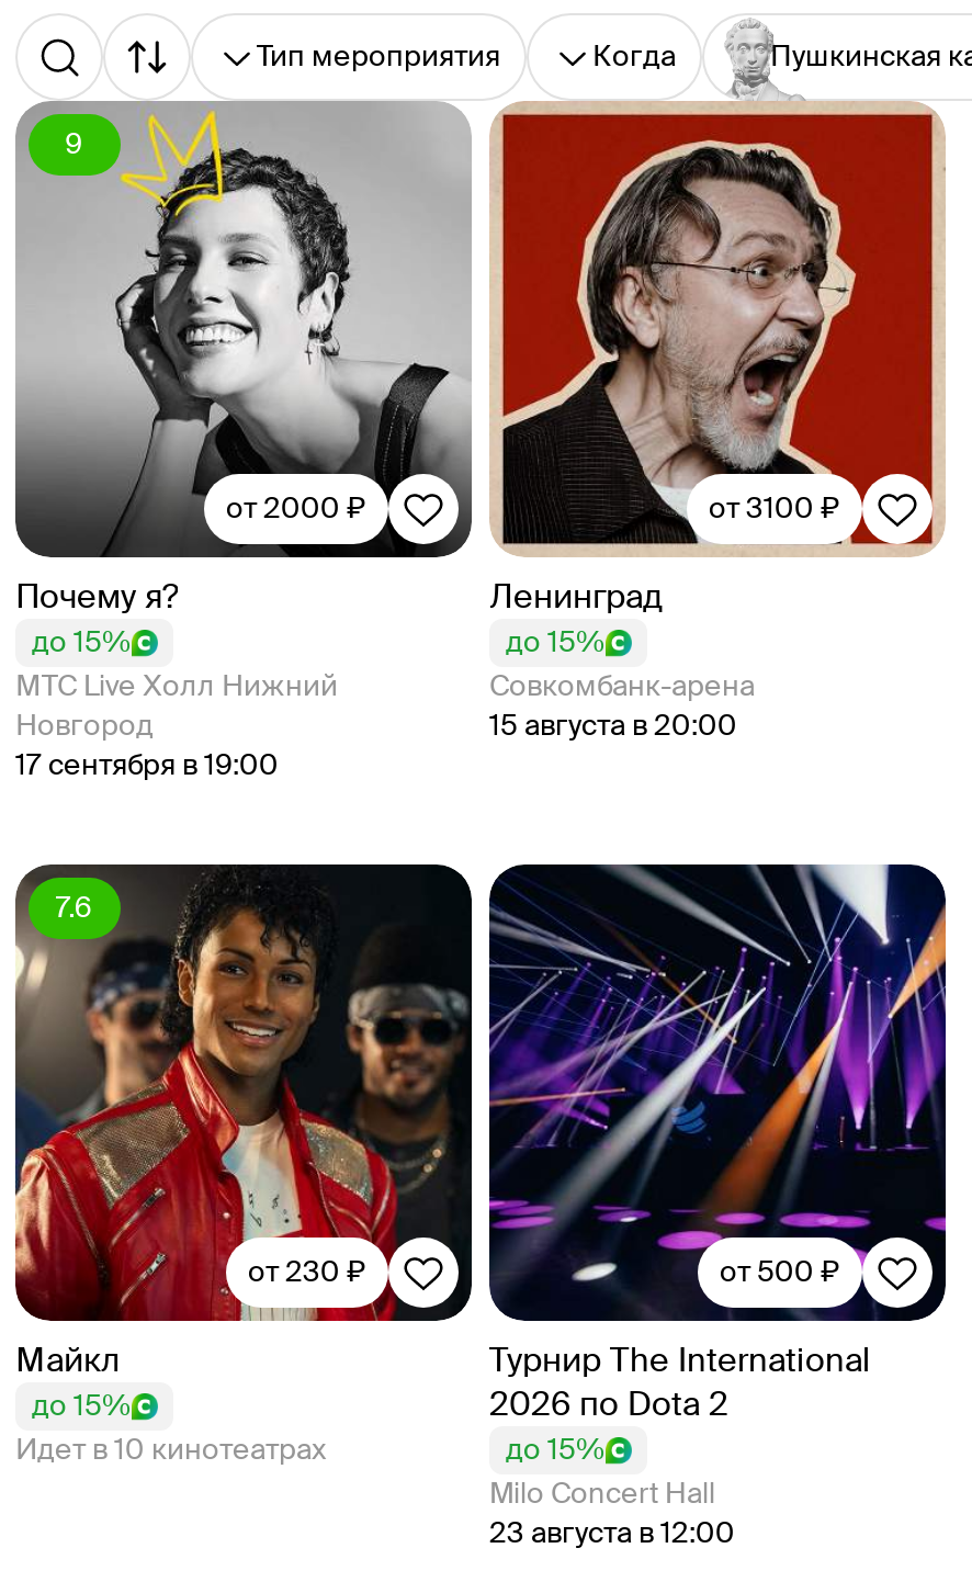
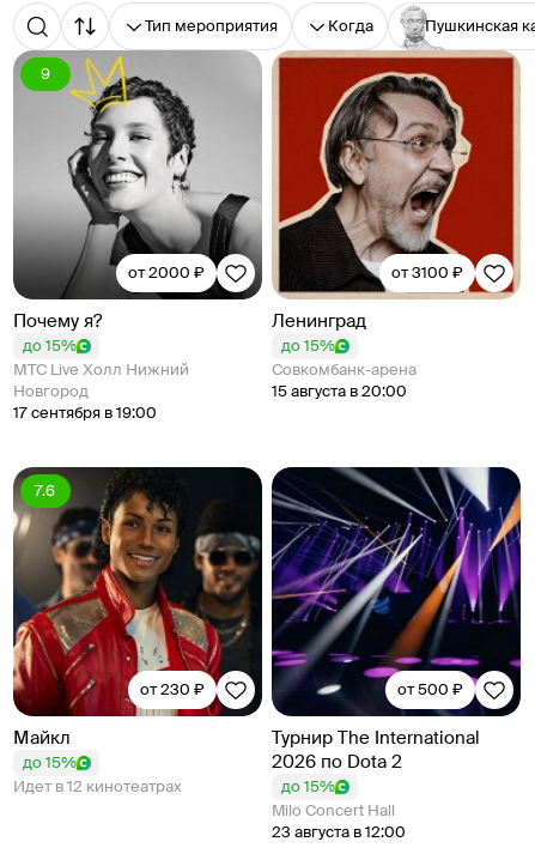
[15,1431,327,1468] Идет в 10 кинотеатрах -> [13,776,182,797] Идет в 12 кинотеатрах

